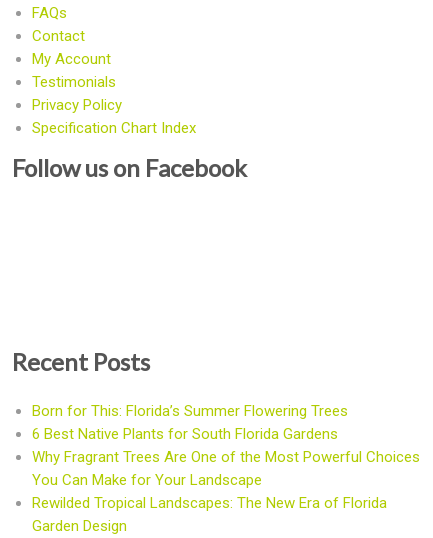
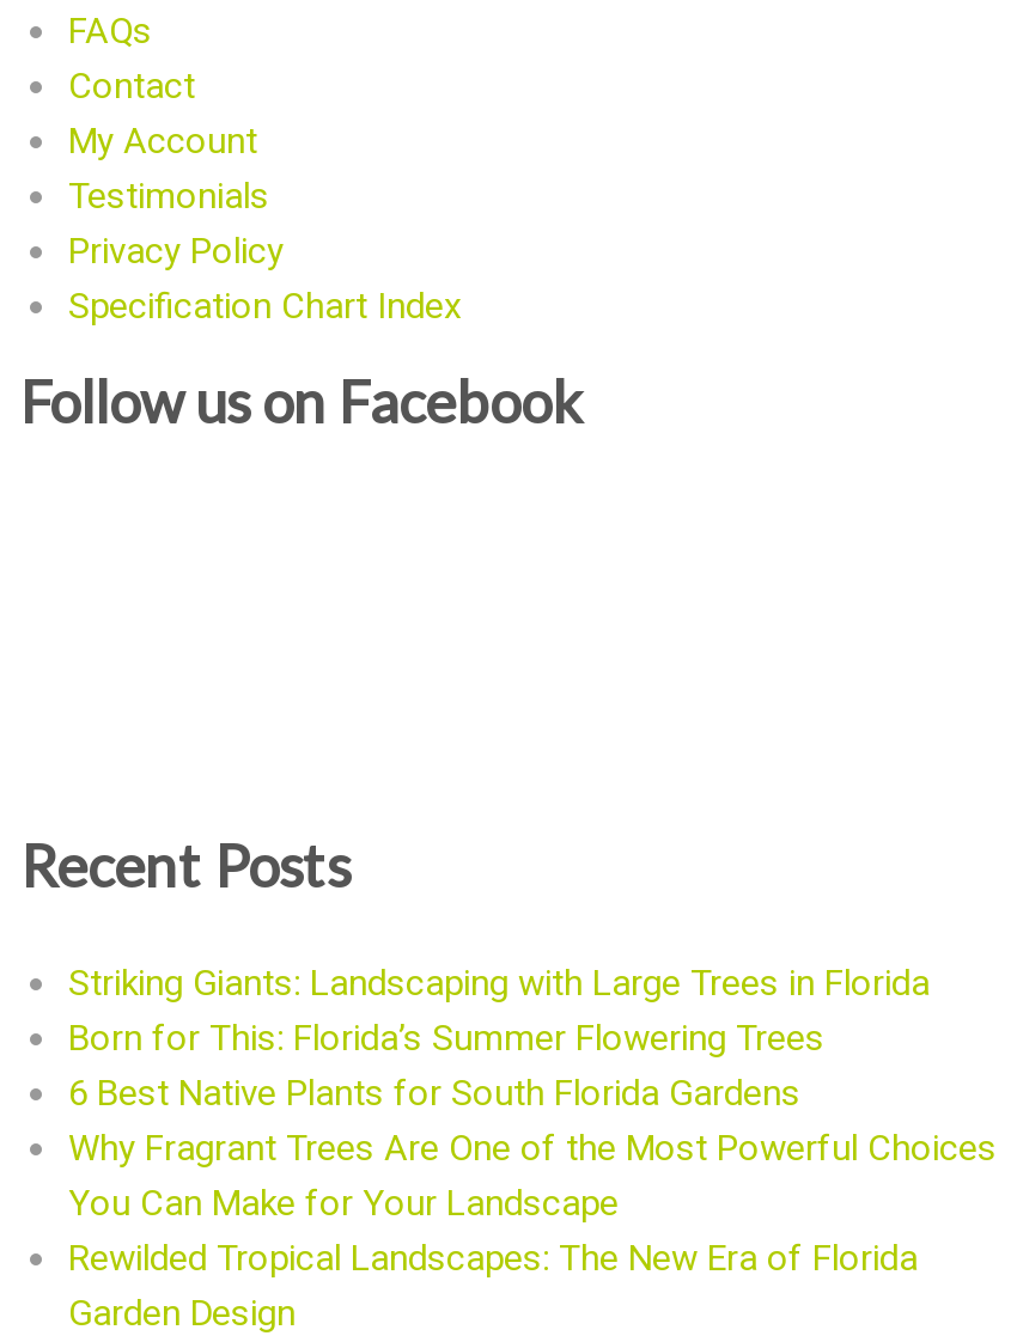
none -> [68,961,930,1004] Striking Giants: Landscaping with Large Trees in Florida

